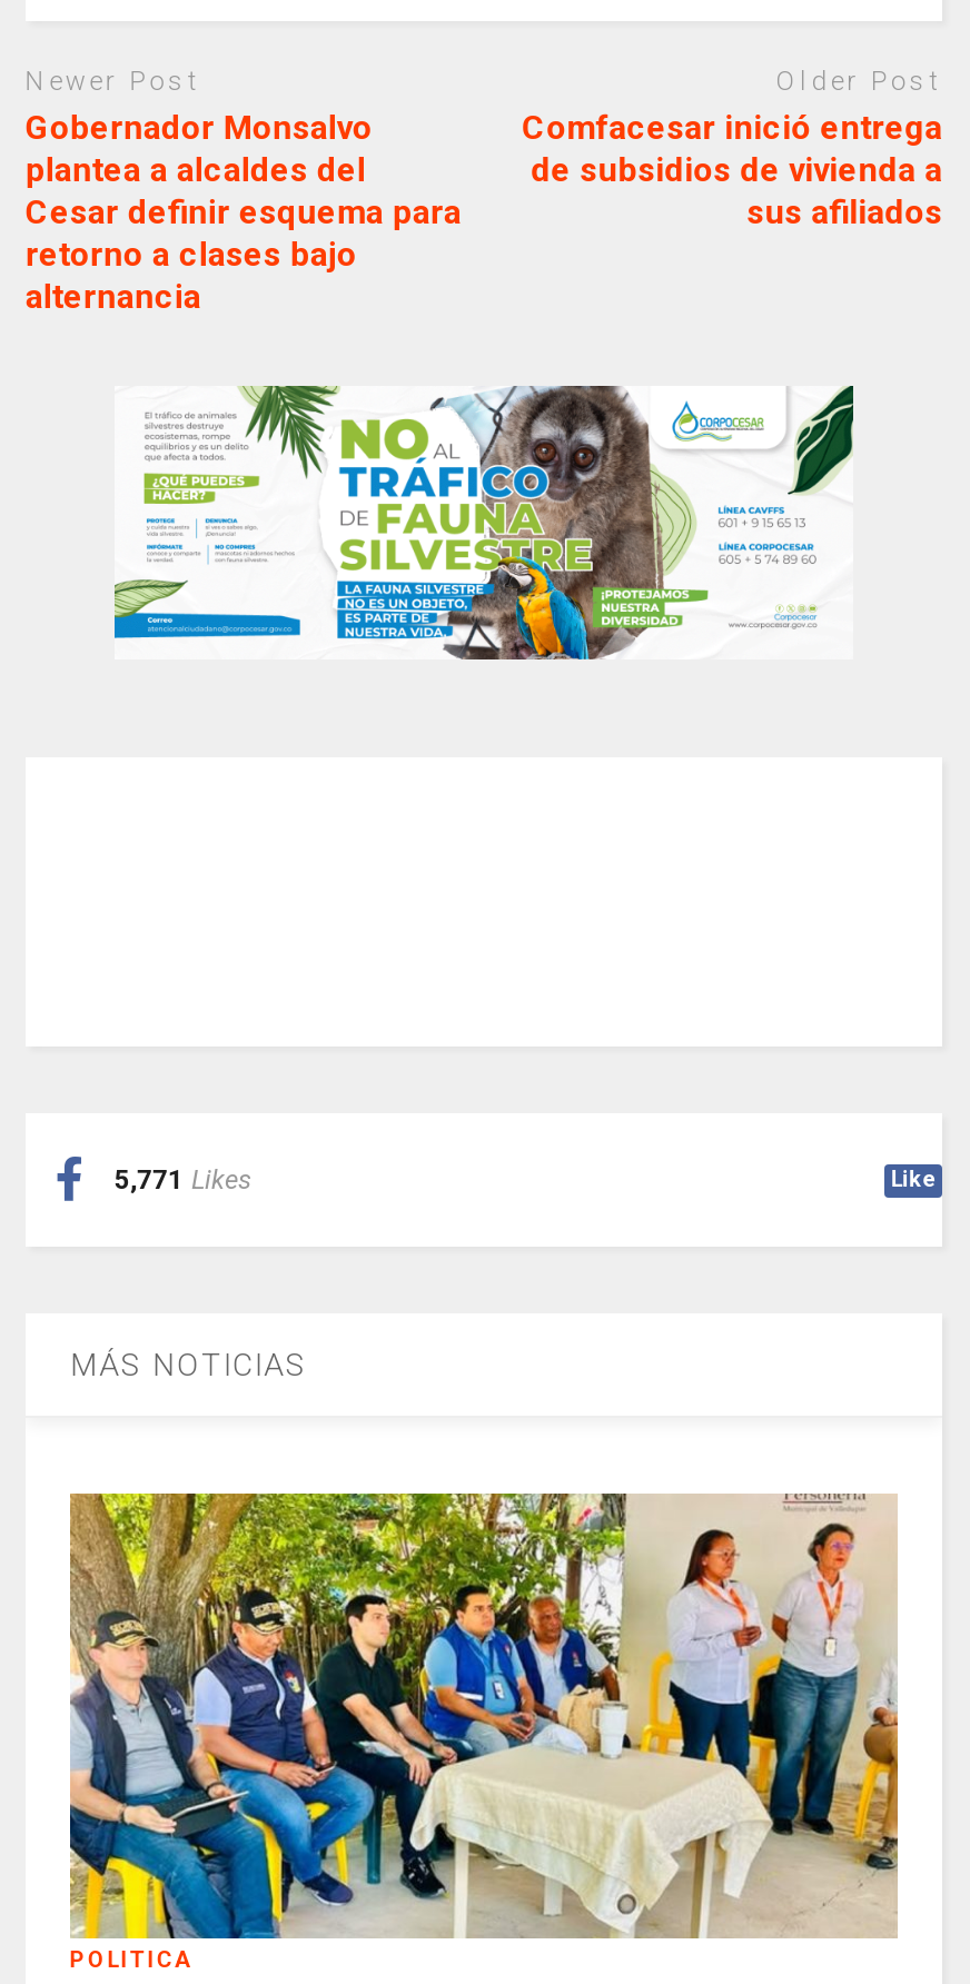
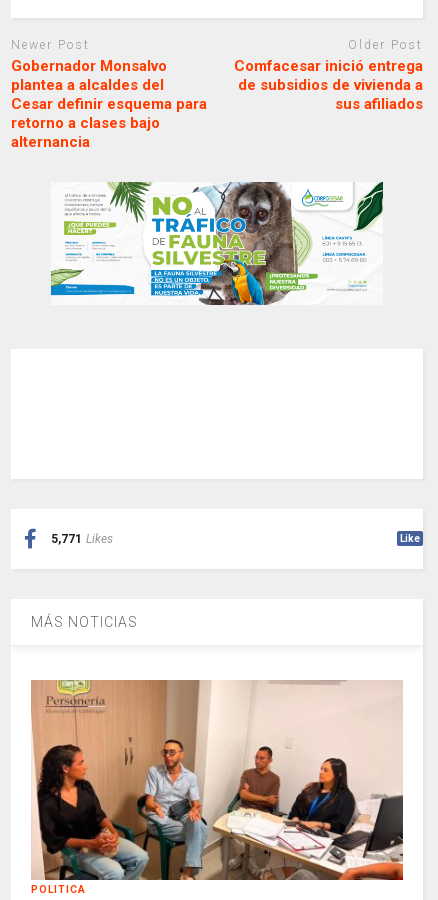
[68,1491,900,1941] [image] -> [31,679,404,881] [image]

